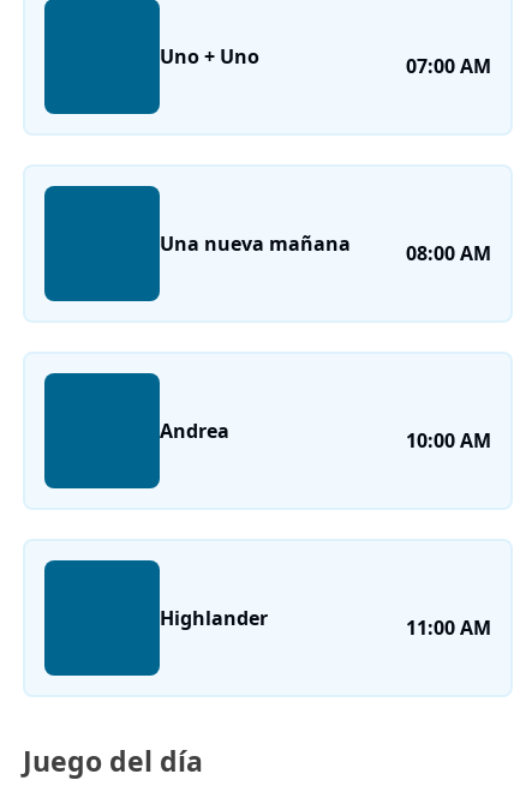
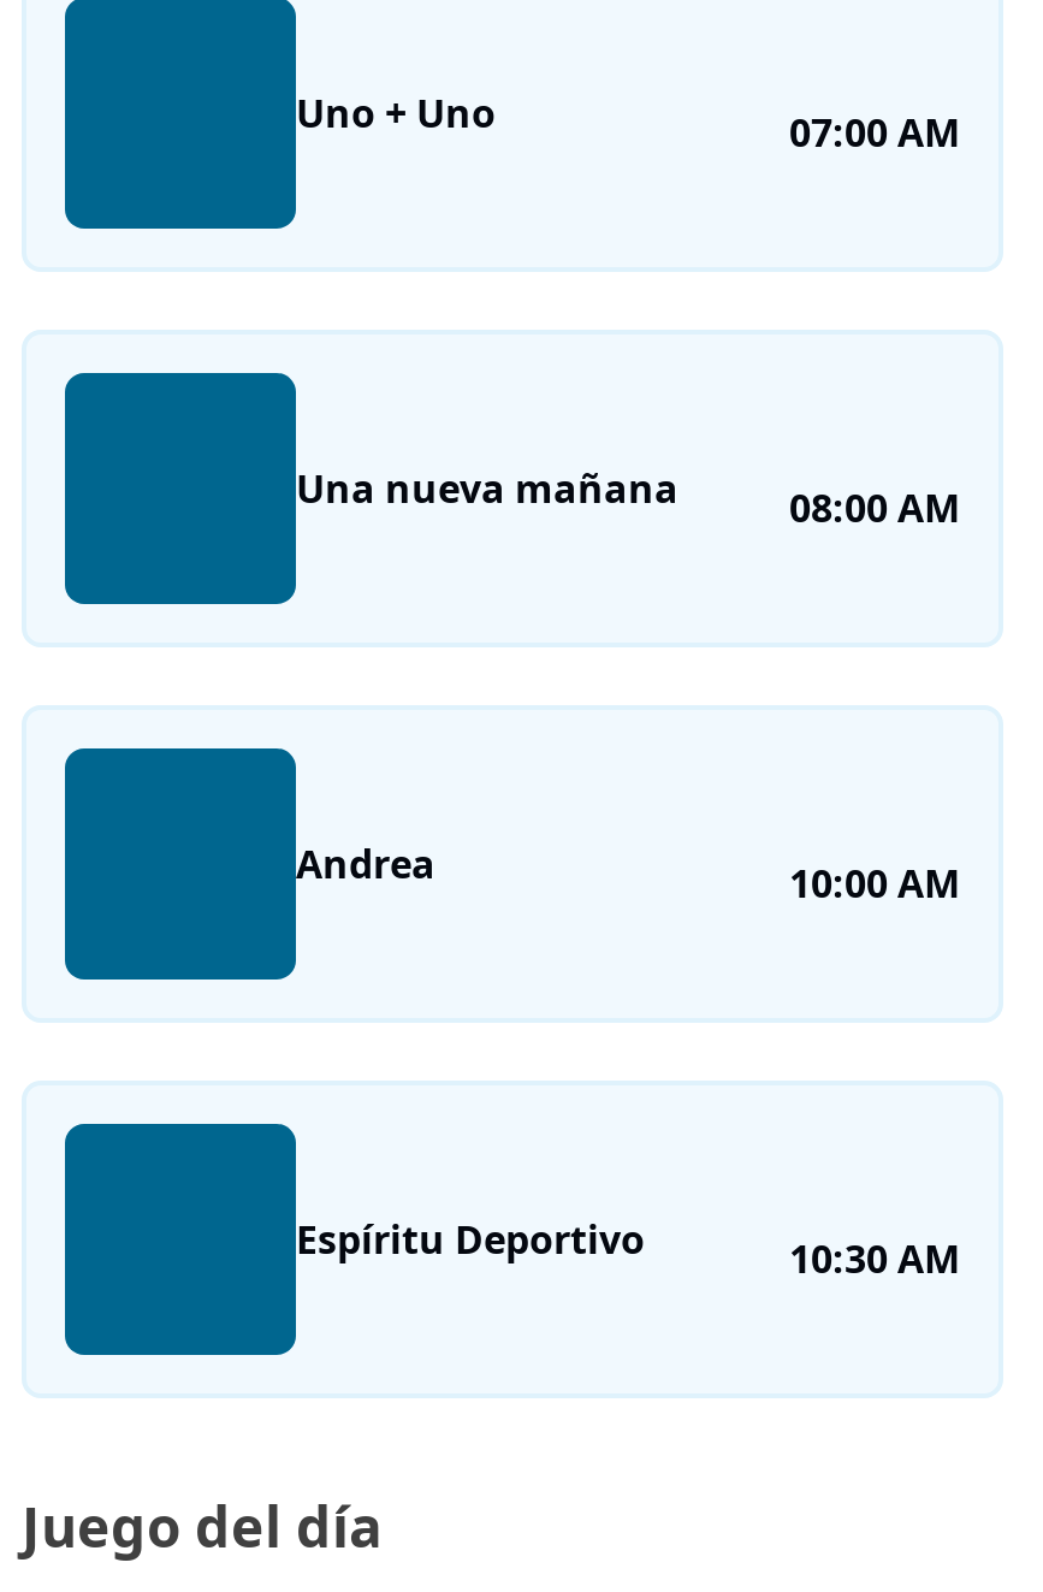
[160,604,491,640] Highlander | 11:00 AM -> [296,1212,960,1284] Espíritu Deportivo | 10:30 AM

